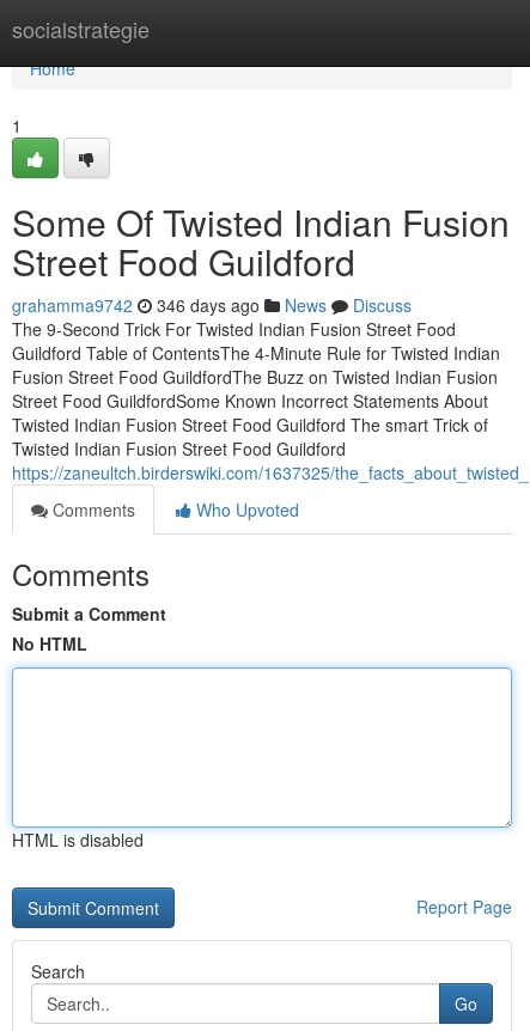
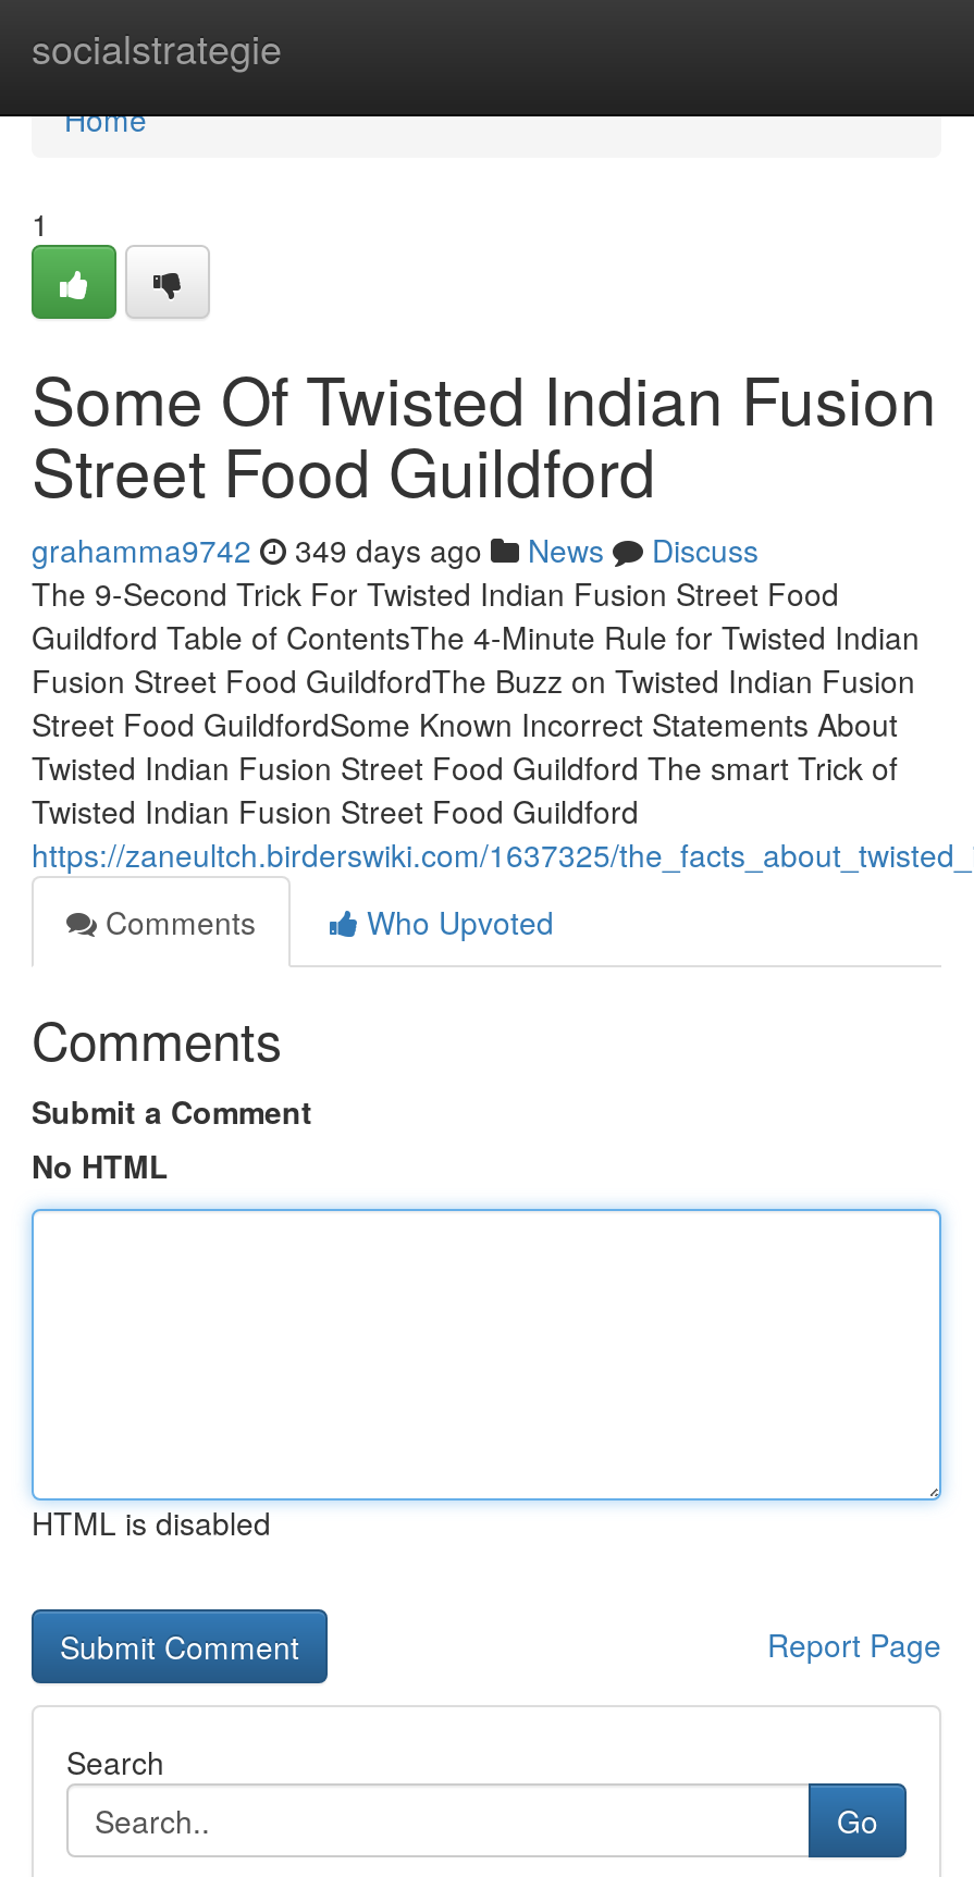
[12,293,412,317] grahamma9742 346 days ago News Discuss -> [32,528,759,571] grahamma9742 349 days ago News Discuss

